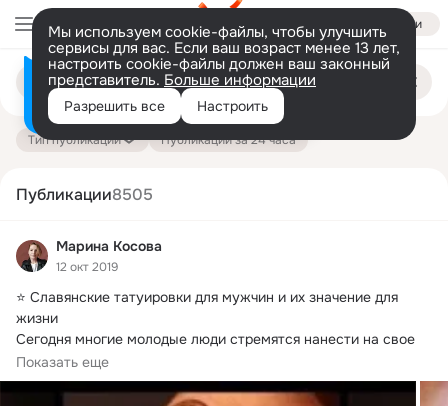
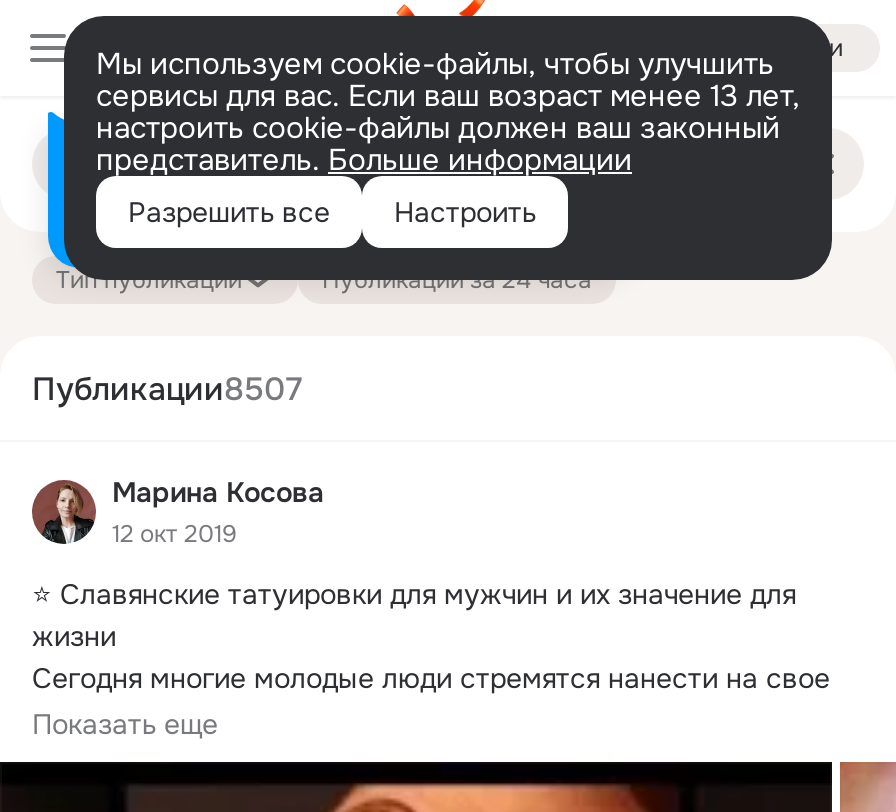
[16,183,153,204] Публикации8505 -> [32,367,302,409] Публикации8507

